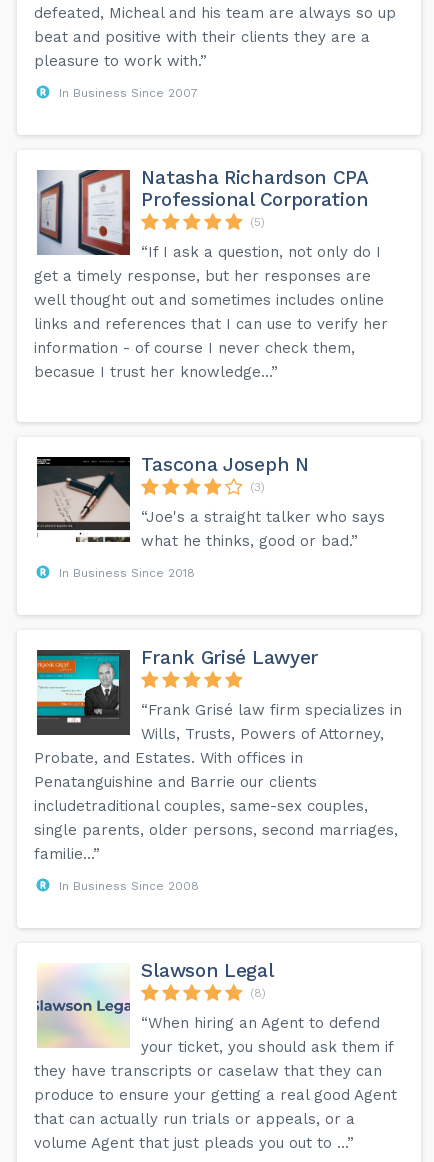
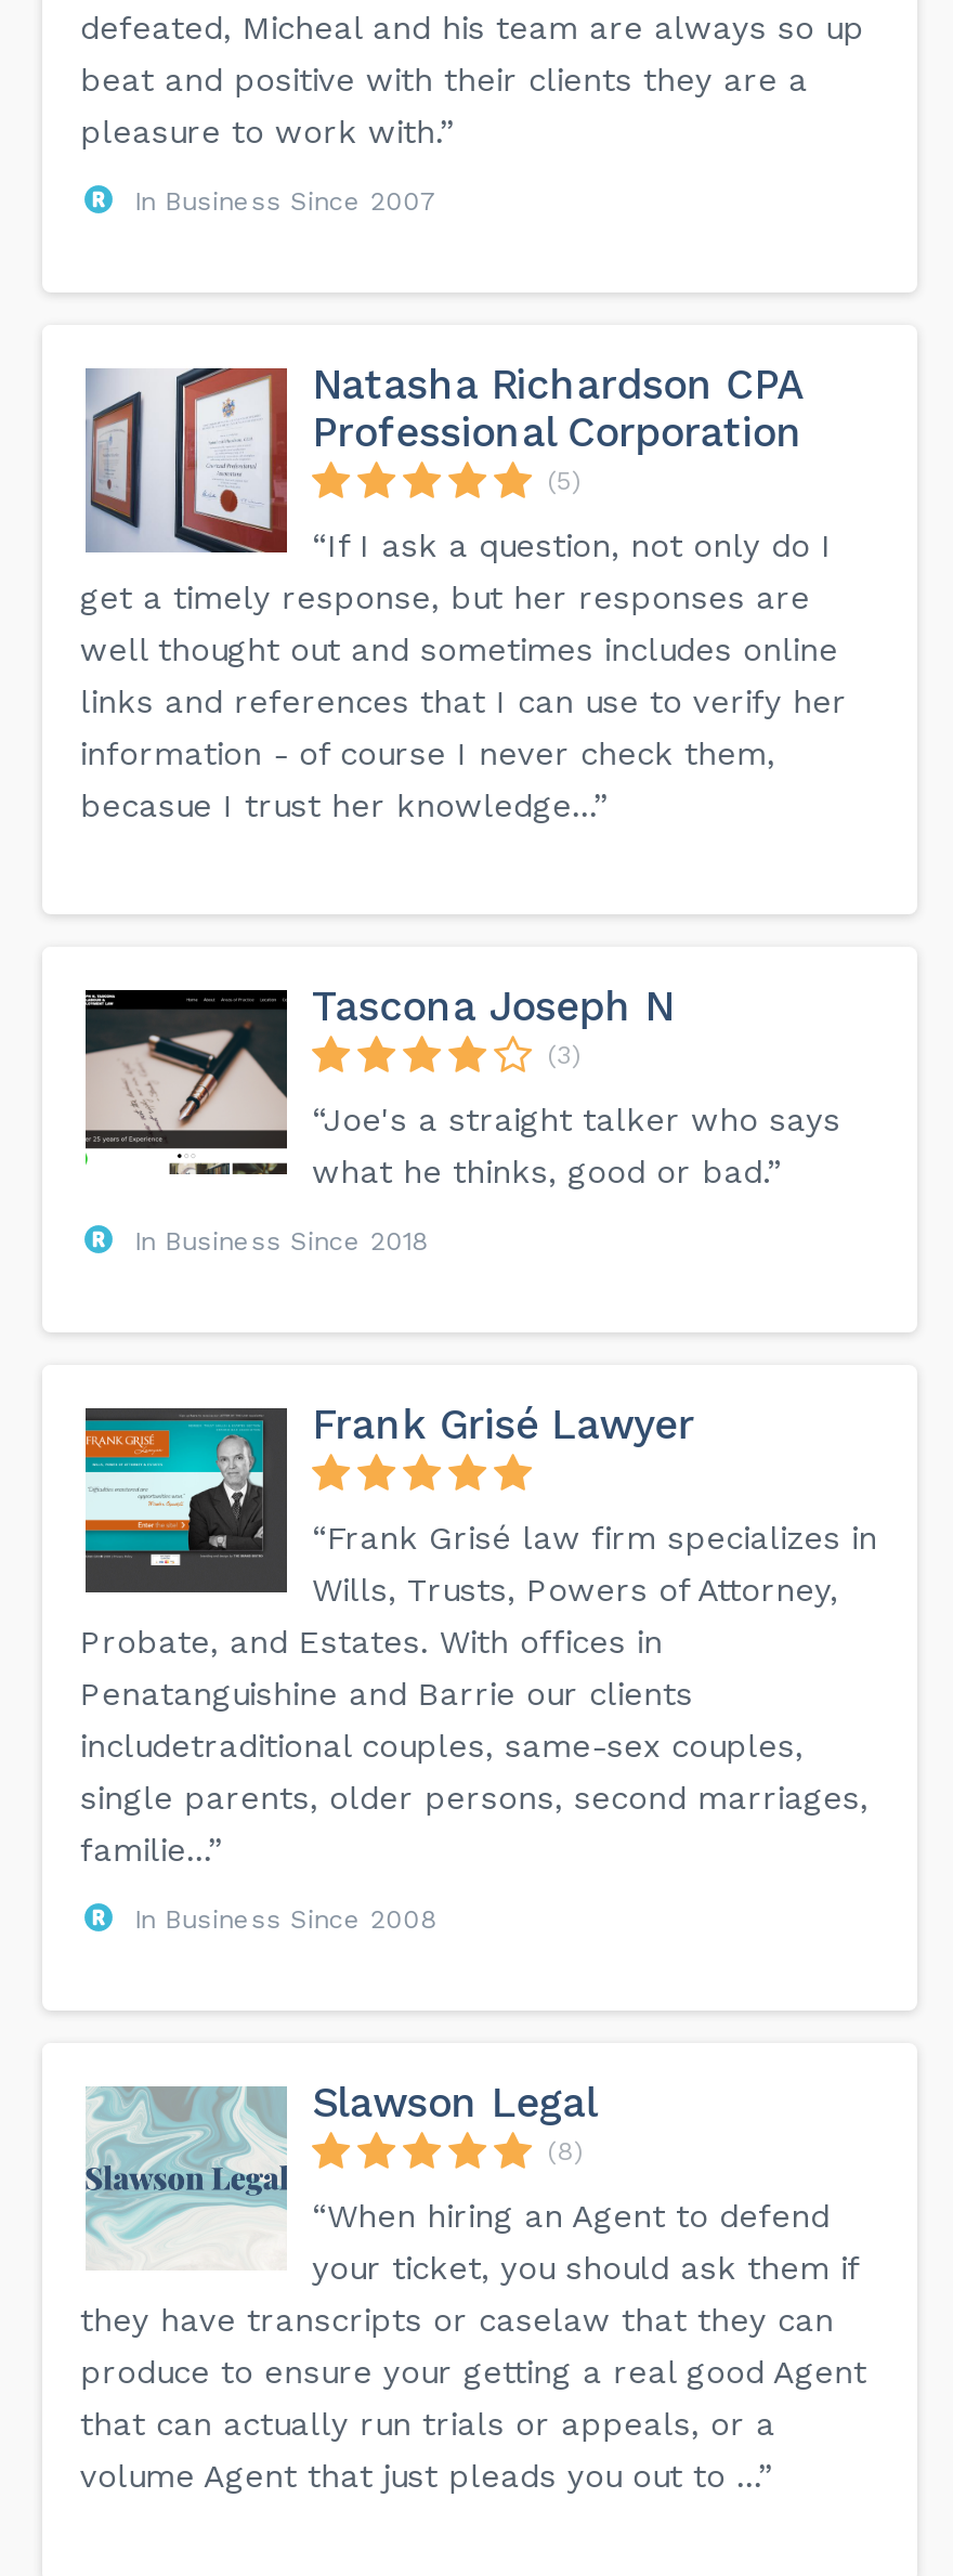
[37,963,130,1048] [image] -> [86,2084,289,2268] [image]

